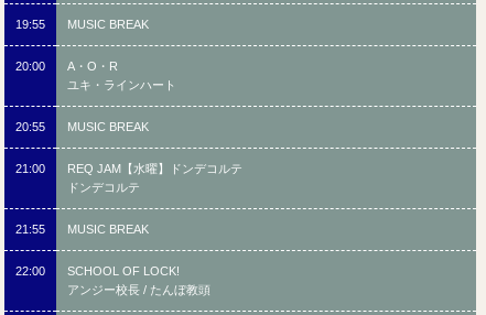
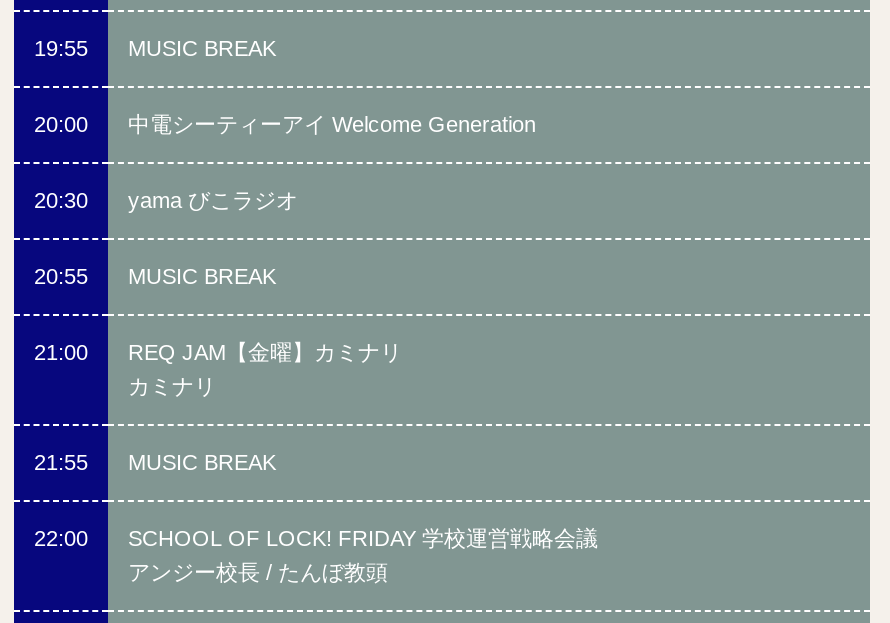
[67,59,176,91] A・O・R | ユキ・ラインハート -> [34,112,536,212] 中電シーティーアイ Welcome Generation | 20:30 | yama びこラジオ
[67,162,242,194] REQ JAM【水曜】ドンデコルテ | ドンデコルテ -> [128,340,402,398] REQ JAM【金曜】カミナリ | カミナリ
[67,264,180,278] SCHOOL OF LOCK! -> [128,526,598,550] SCHOOL OF LOCK! FRIDAY 学校運営戦略会議

